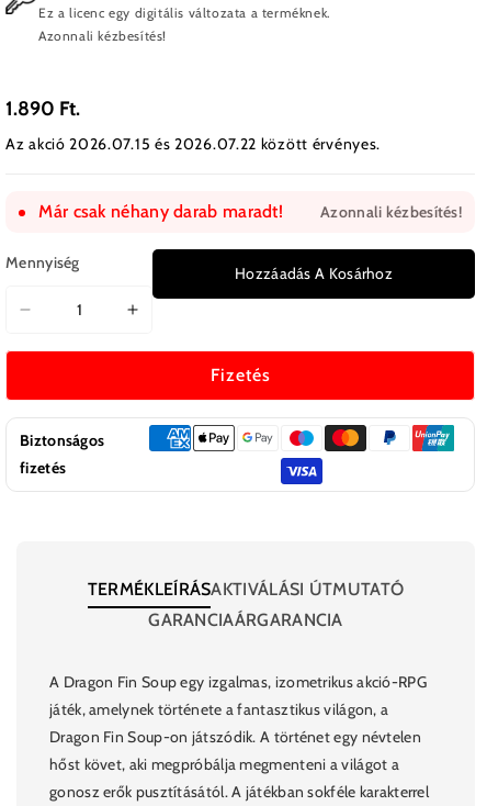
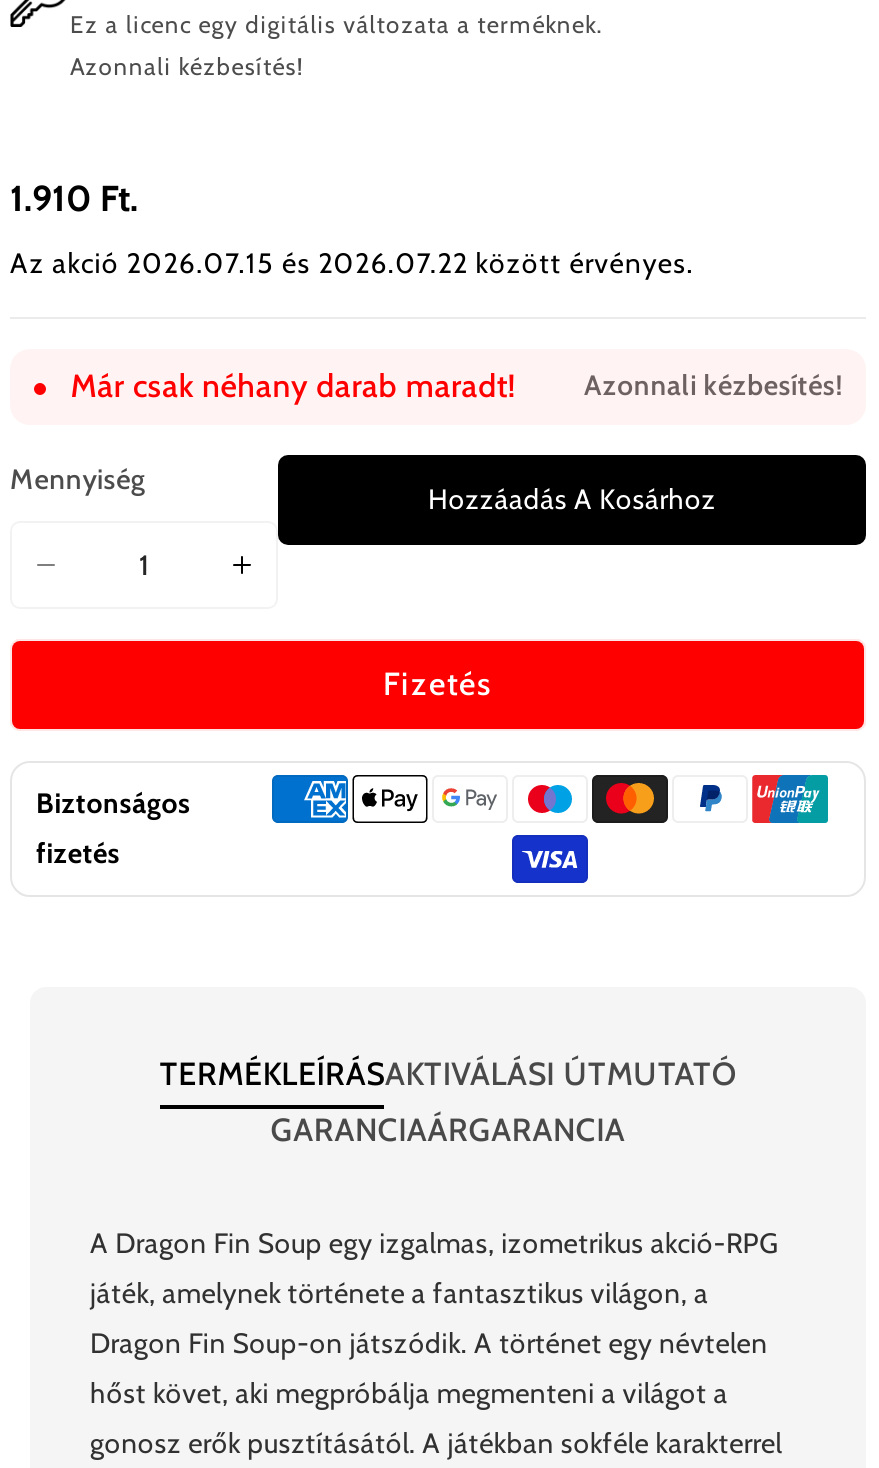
[5,97,80,121] 1.890 Ft. -> [10,177,138,221] 1.910 Ft.

